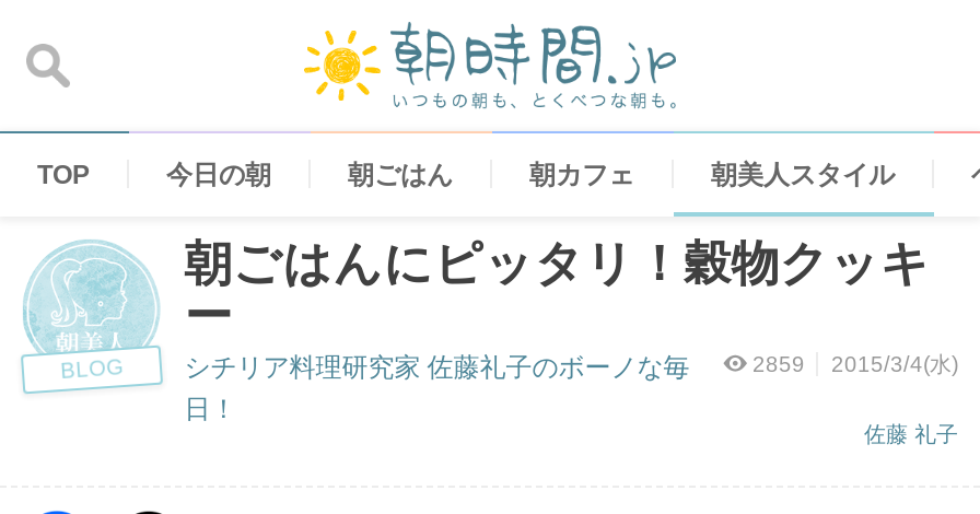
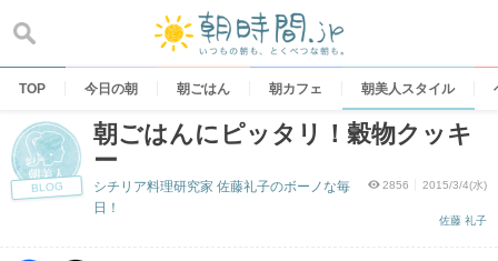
[752,352,958,376] 2859 2015/3/4(水) -> [382,179,487,191] 2856 2015/3/4(水)

